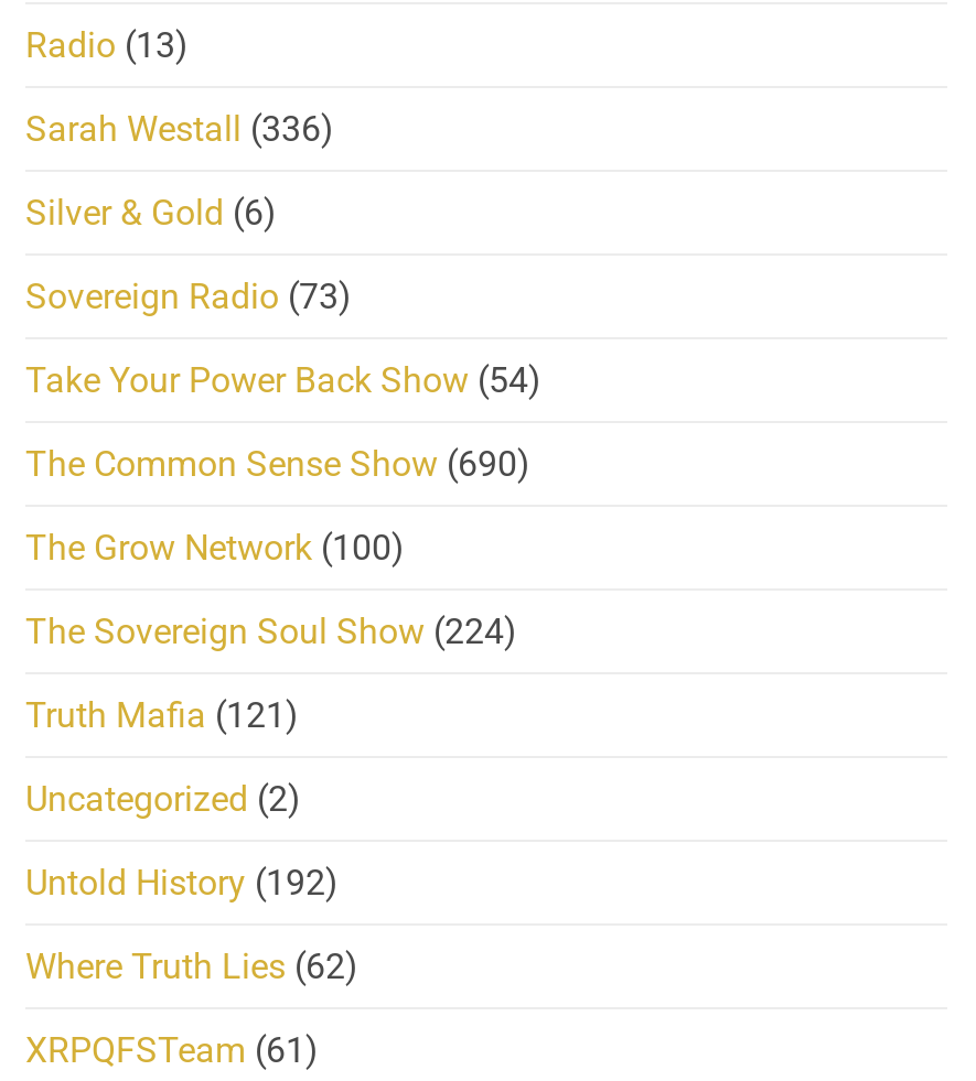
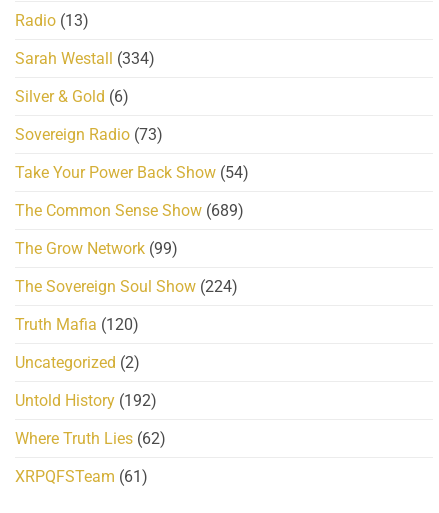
[25,108,334,150] Sarah Westall (336) -> [15,49,155,68] Sarah Westall (334)
[25,443,530,485] The Common Sense Show (690) -> [15,201,244,220] The Common Sense Show (689)
[25,527,405,569] The Grow Network (100) -> [15,239,178,258] The Grow Network (99)
[25,695,299,737] Truth Mafia (121) -> [15,315,139,334] Truth Mafia (120)

